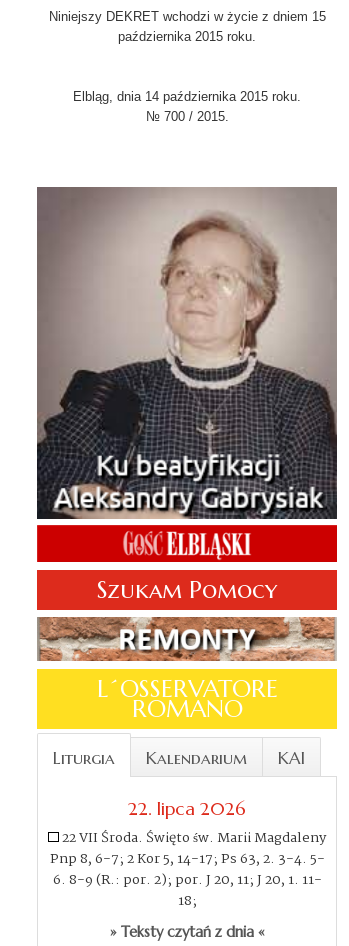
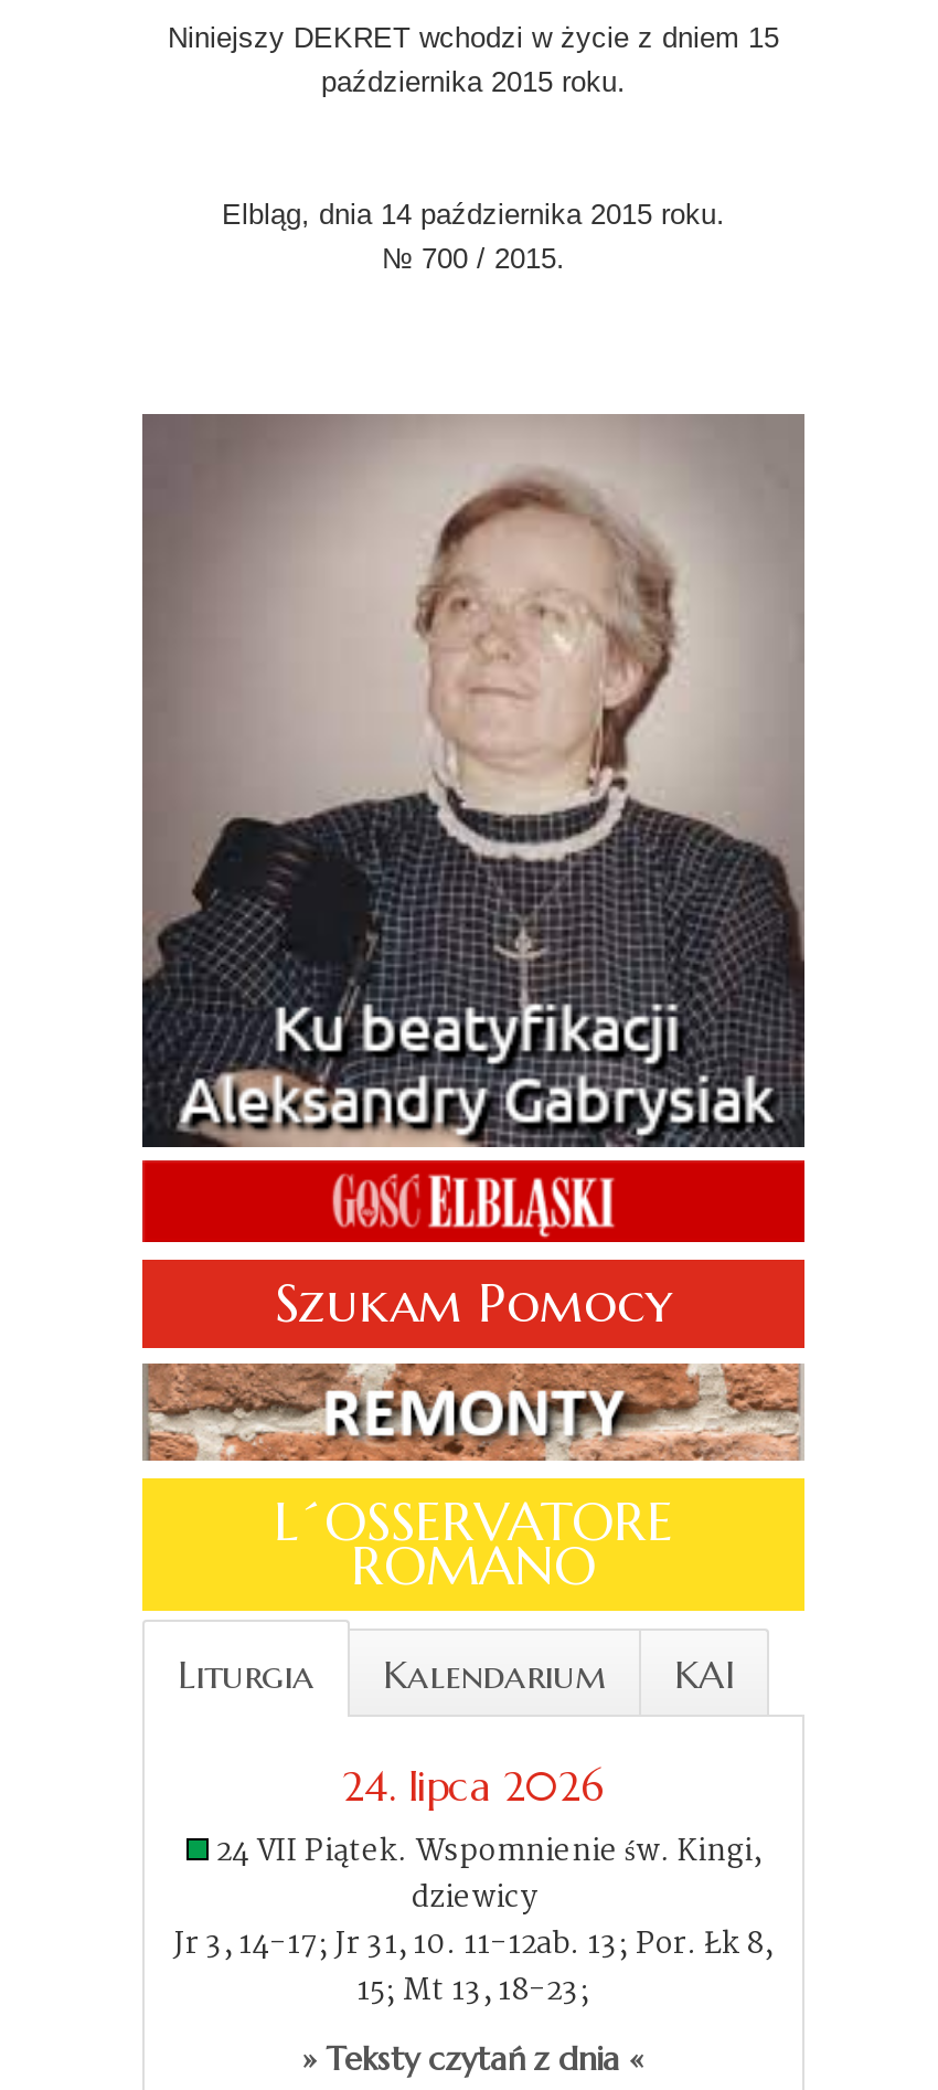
[49,797,326,912] 22. lipca 2026 | 22 VII Środa. Święto św. Marii Magdaleny | Pnp 8, 6-7; 2 Kor 5, 14-17; Ps 63, 2. 3-4. 5- | 6. 8-9 (R.: por. 2); por. J 20, 11; J 20, 1. 11- | 18; -> [174,1761,772,2015] 24. lipca 2026 | 24 VII Piątek. Wspomnienie św. Kingi, | dziewicy | Jr 3, 14-17; Jr 31, 10. 11-12ab. 13; Por. Łk 8, | 15; Mt 13, 18-23;

